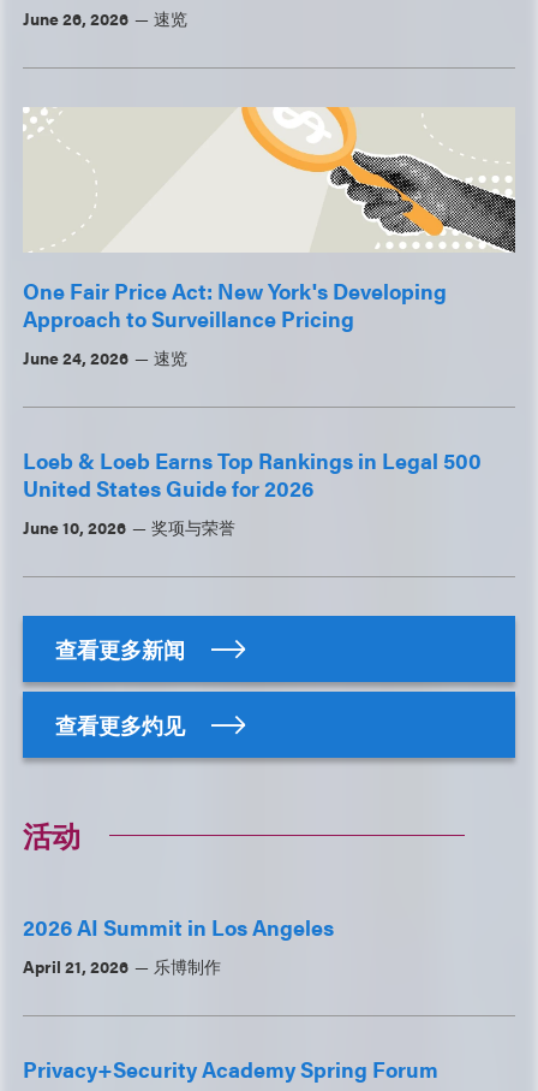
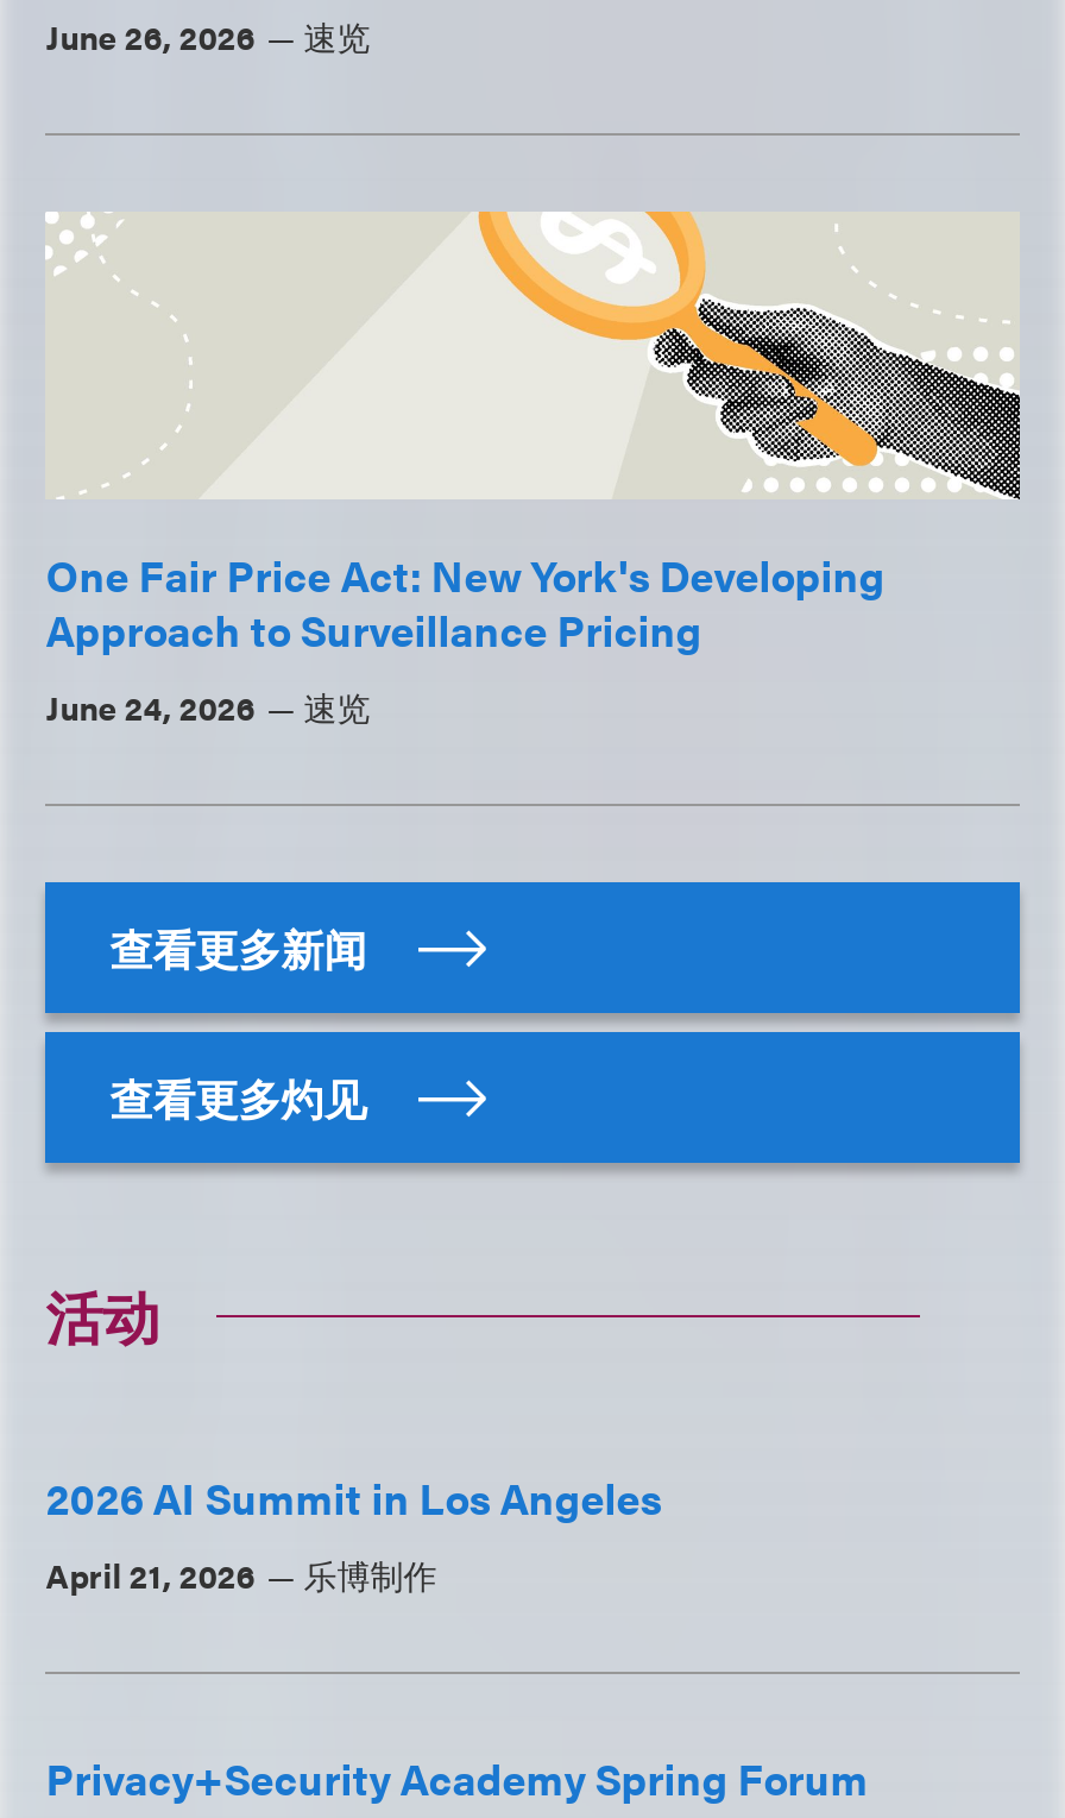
[23,445,482,539] Loeb & Loeb Earns Top Rankings in Legal 500 | United States Guide for 2026 | June 10, 2026 | 奖项与荣誉 -> none

